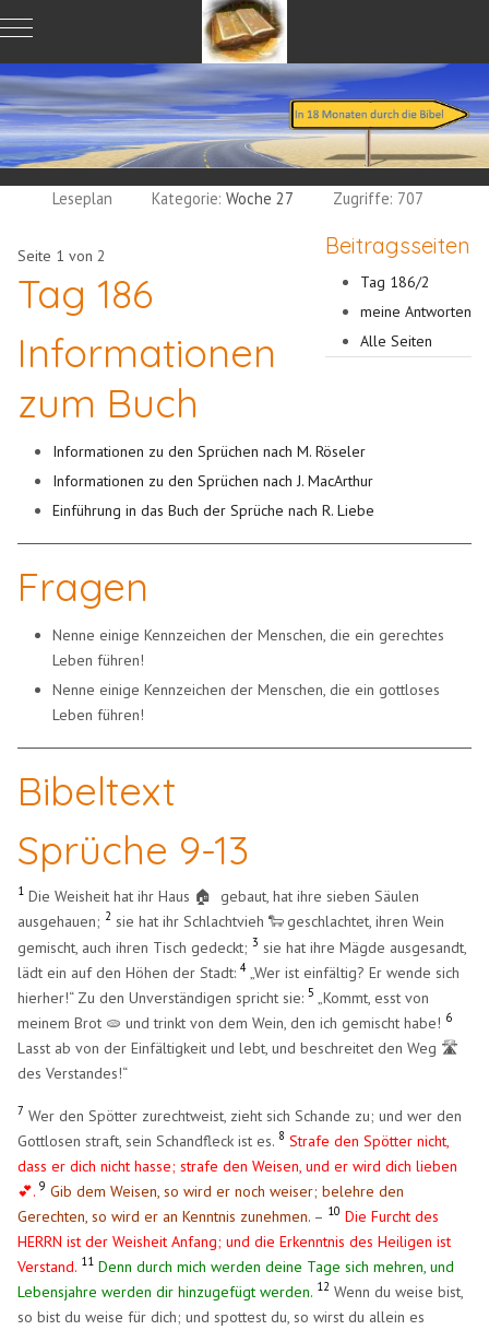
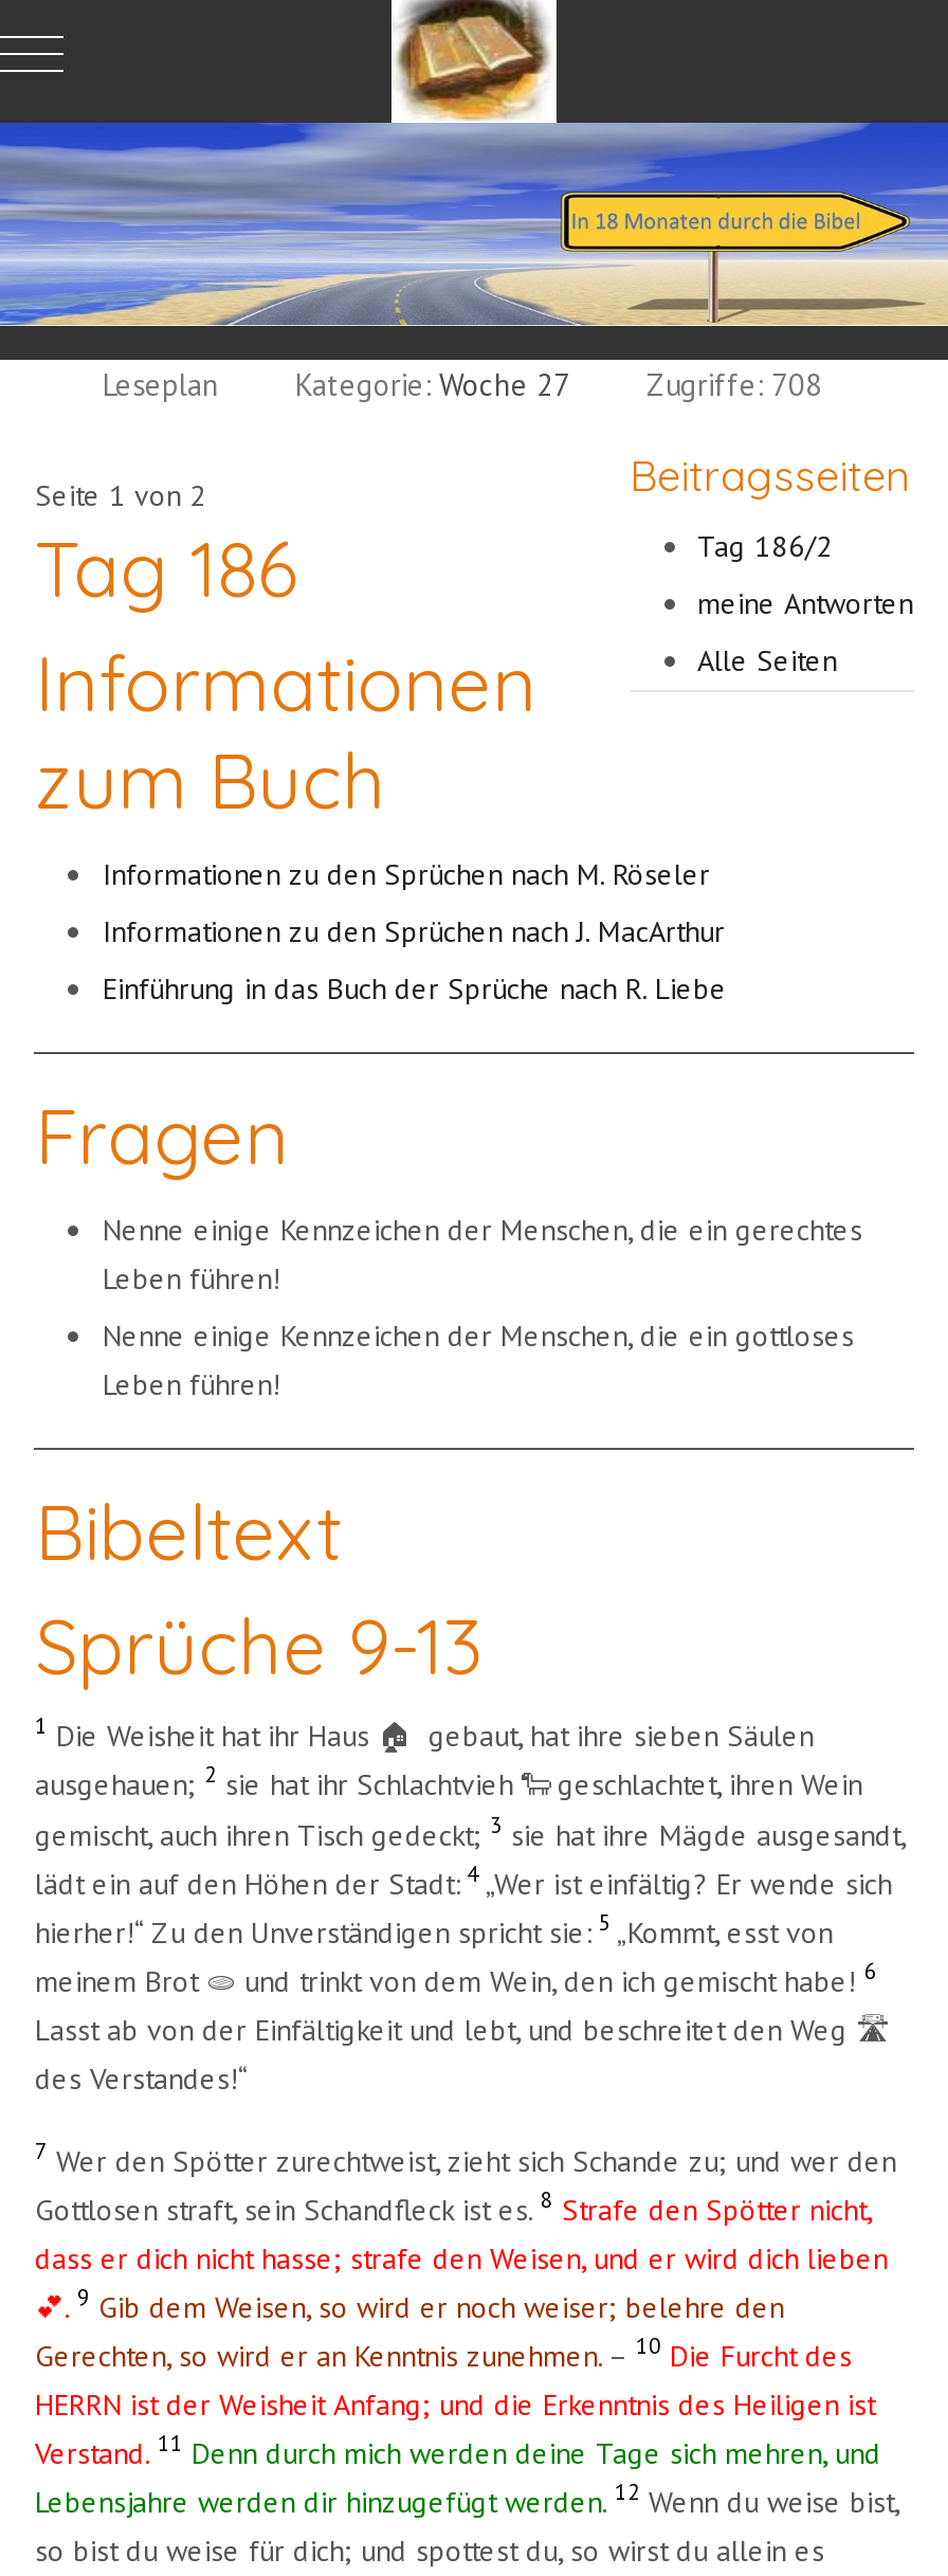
[53,187,424,208] Leseplan Kategorie: Woche 27 Zugriffe: 707 -> [103,363,822,403] Leseplan Kategorie: Woche 27 Zugriffe: 708

